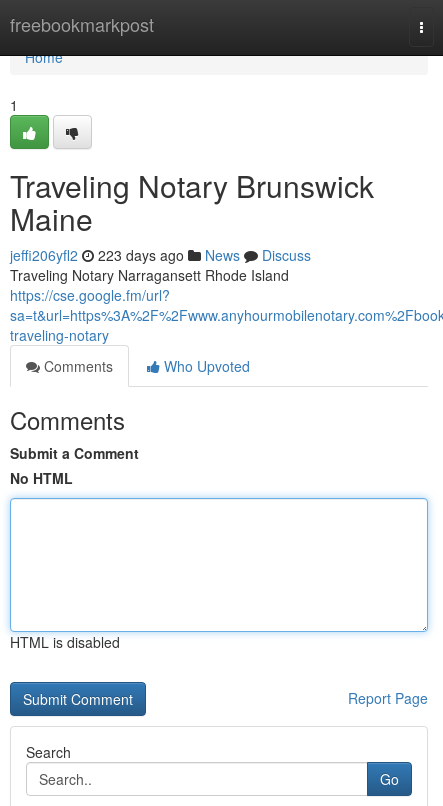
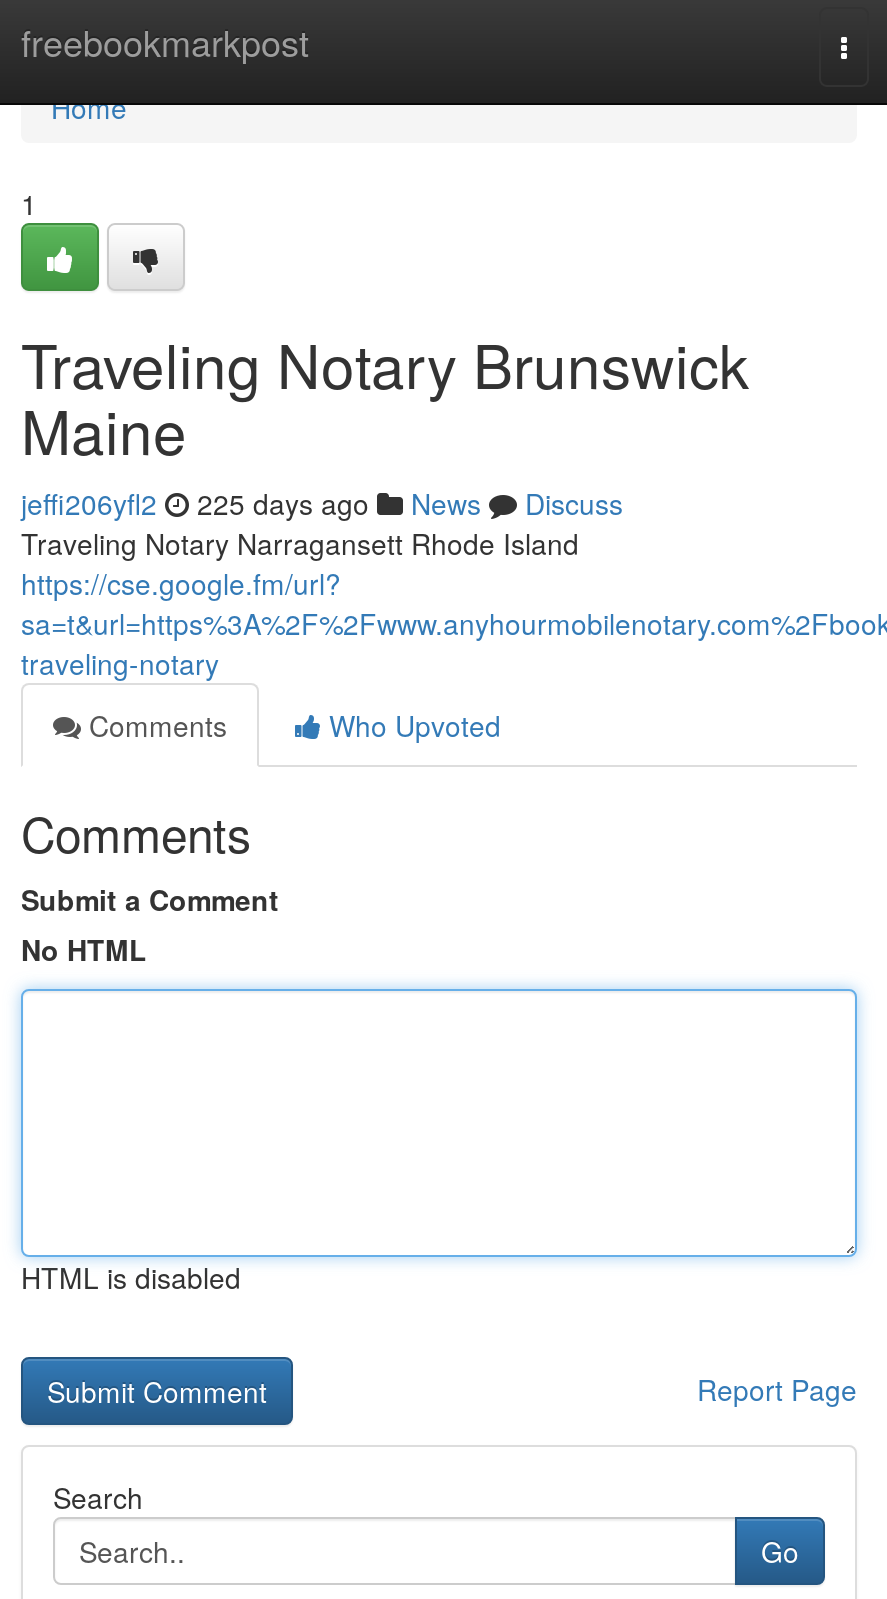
[98,245,184,265] 223 days ago -> [197,483,369,523] 225 days ago

